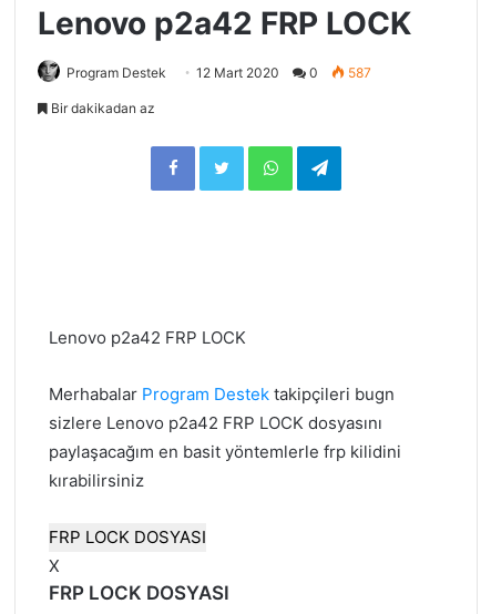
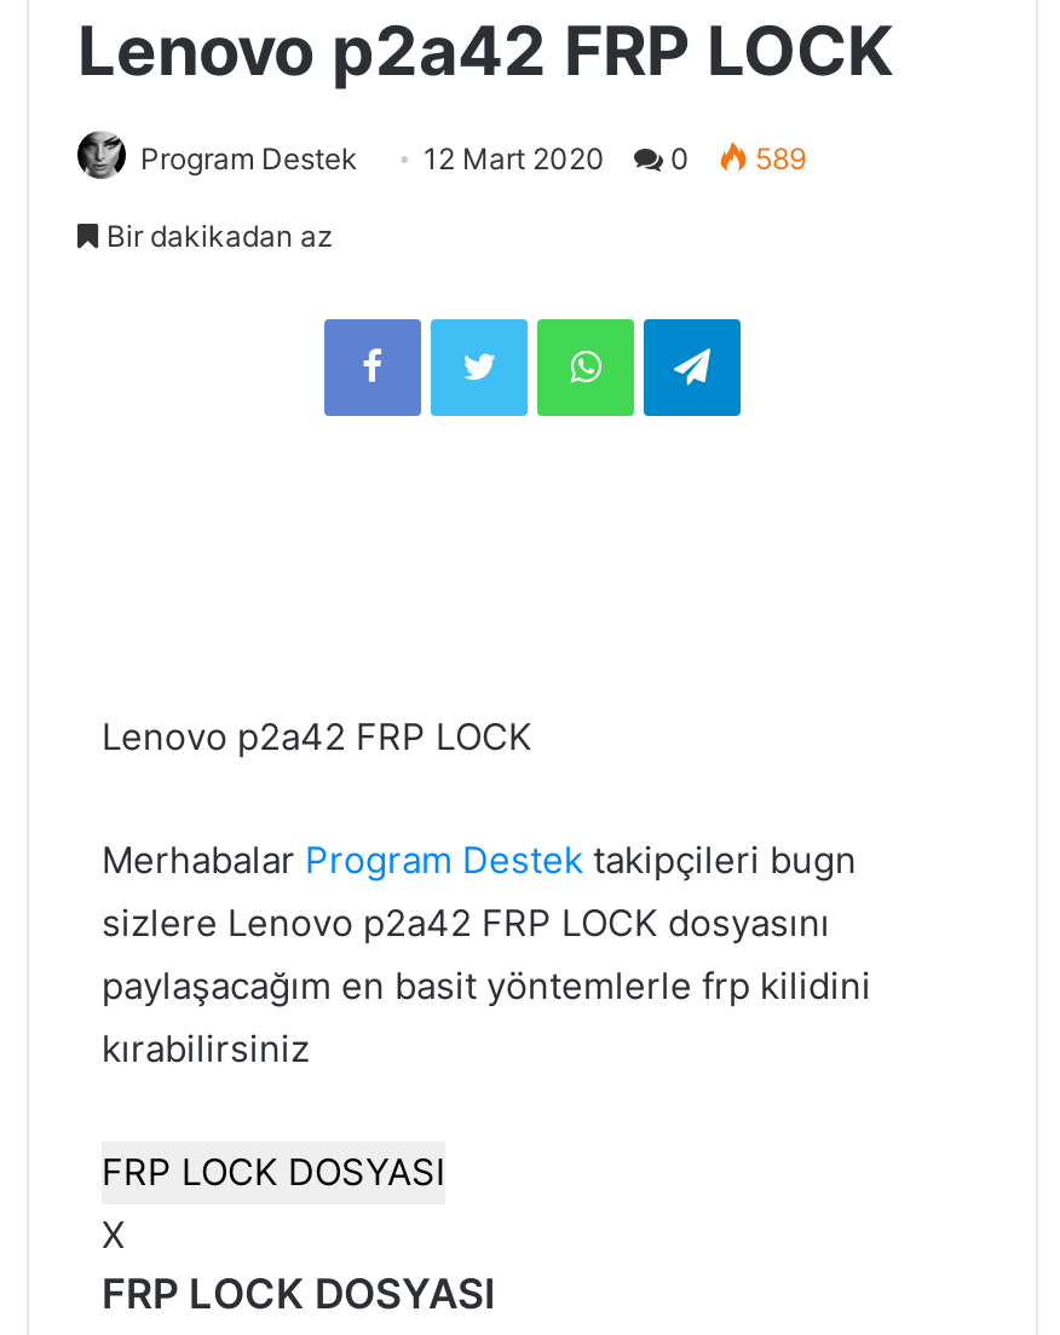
[67,65,371,81] Program Destek 12 Mart 2020 0 587 -> [140,141,806,177] Program Destek 12 Mart 2020 0 589

